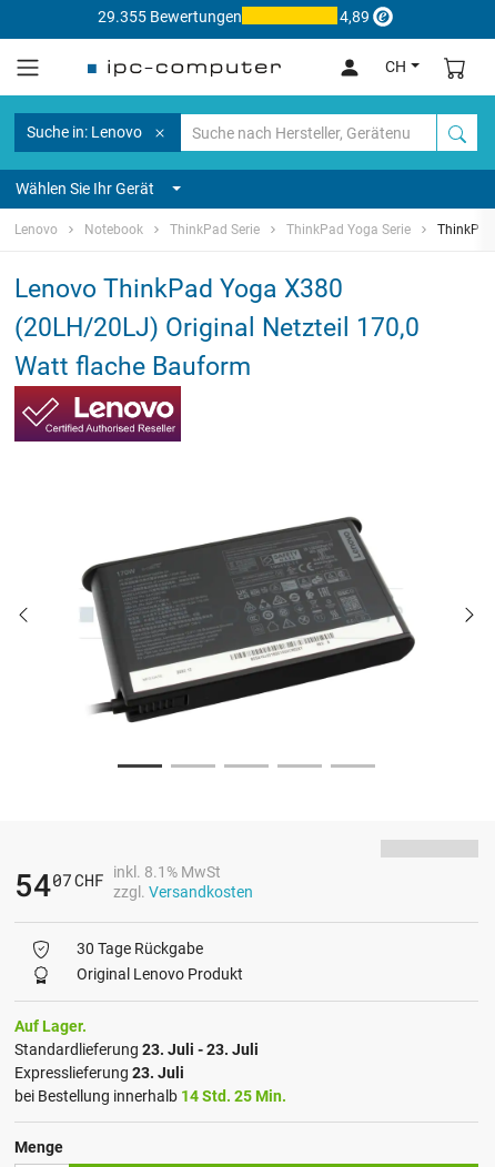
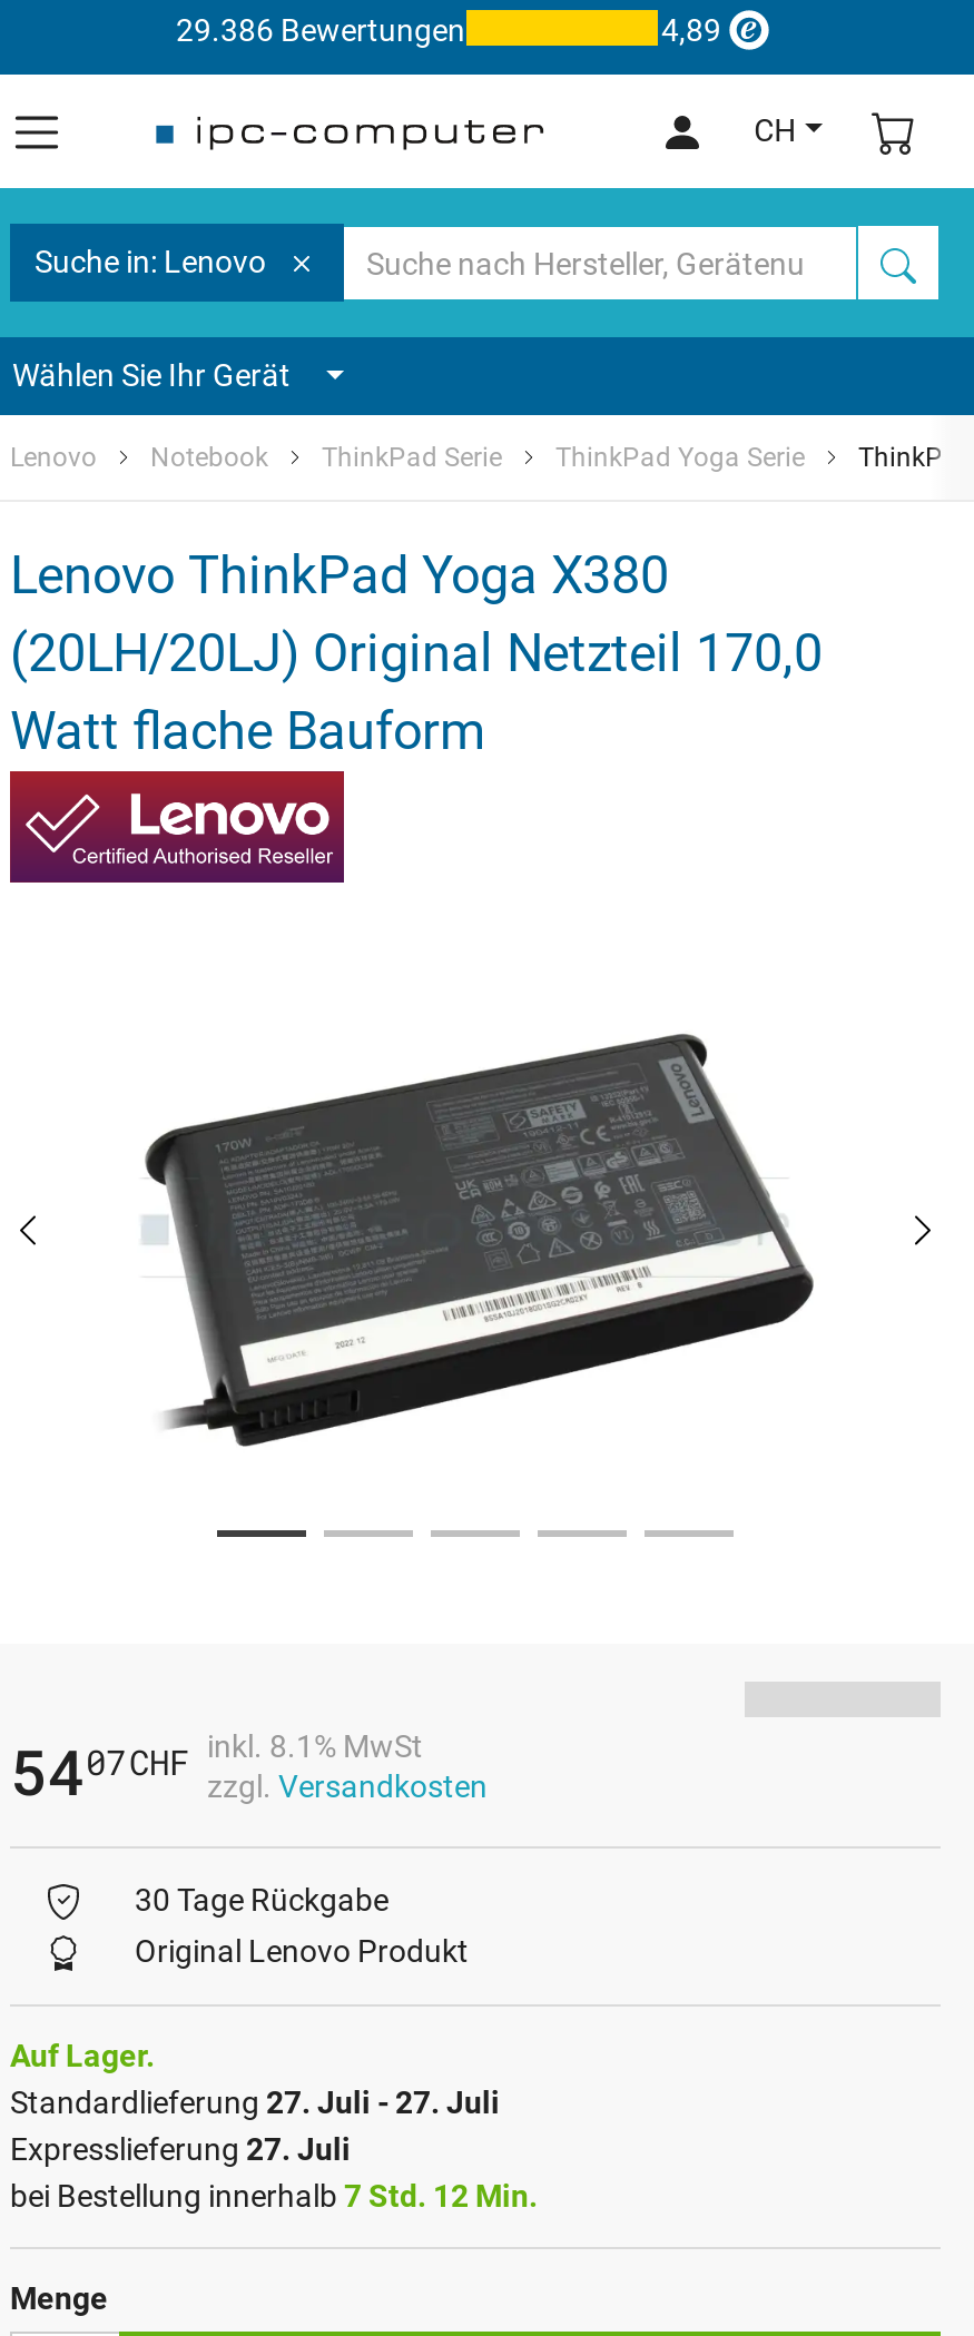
[97,7,241,25] 29.355 Bewertungen -> [176,11,465,47] 29.386 Bewertungen
[14,1041,259,1058] Standardlieferung 23. Juli - 23. Juli -> [10,2084,500,2120] Standardlieferung 27. Juli - 27. Juli
[14,1064,184,1082] Expresslieferung 23. Juli -> [10,2131,351,2167] Expresslieferung 27. Juli
[14,1087,286,1105] bei Bestellung innerhalb 14 Std. 25 Min. -> [10,2178,538,2214] bei Bestellung innerhalb 7 Std. 12 Min.

